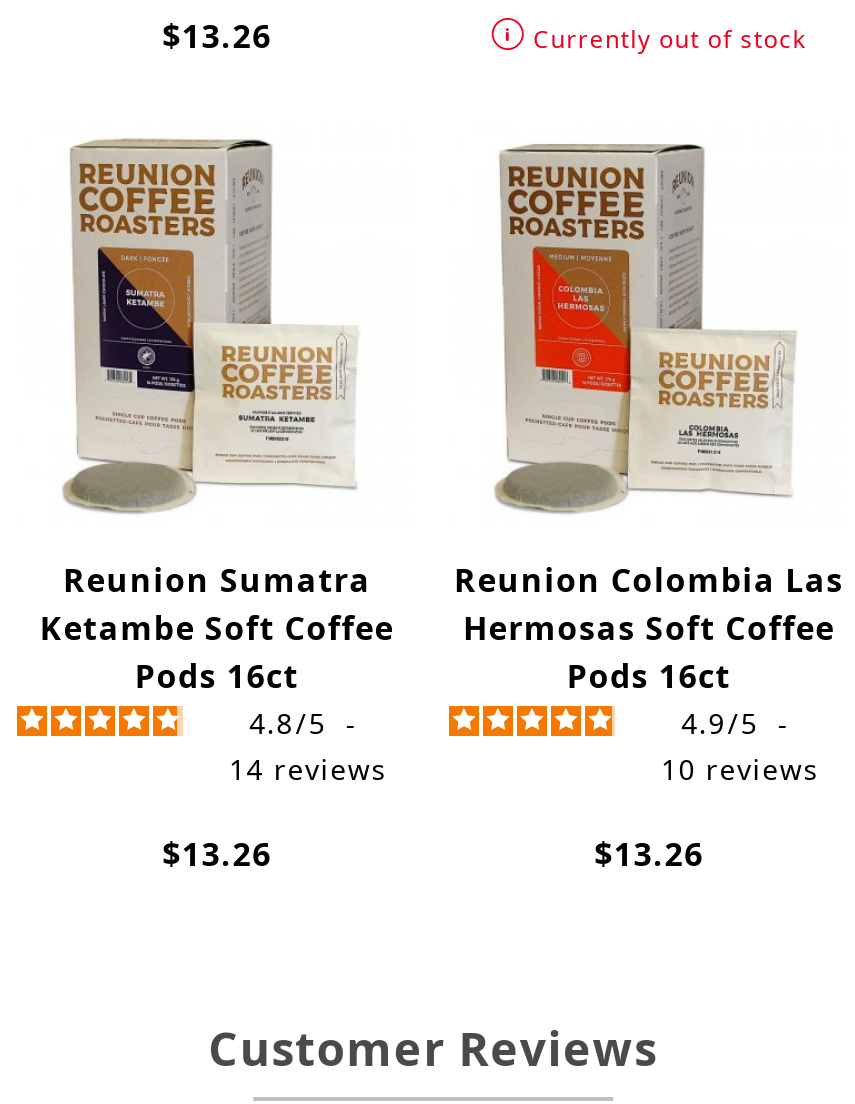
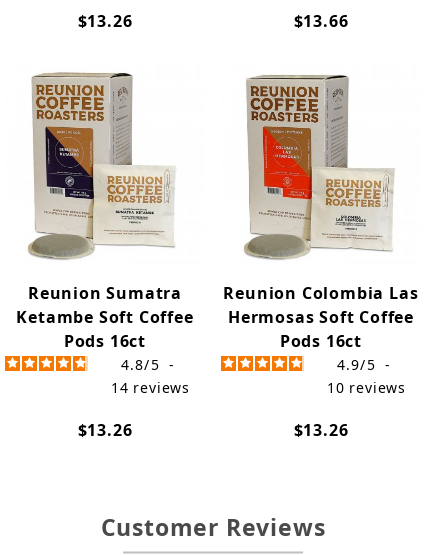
[525,22,806,56] Currently out of stock -> [294,10,348,32] $13.66

